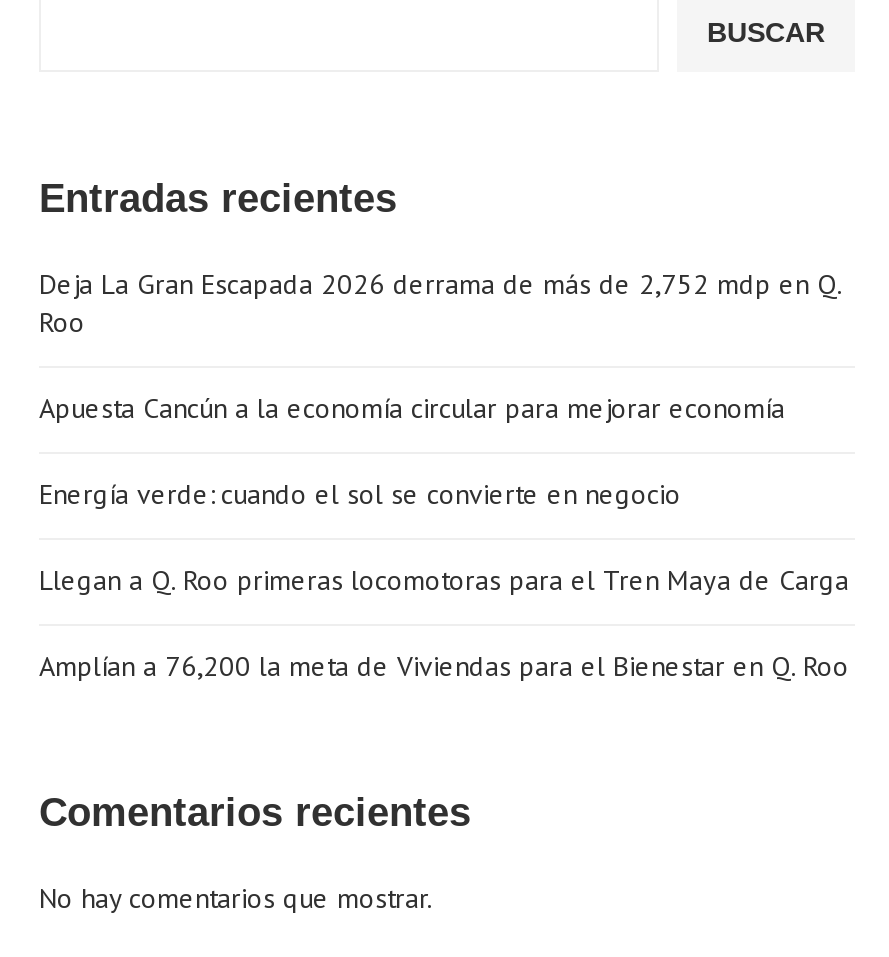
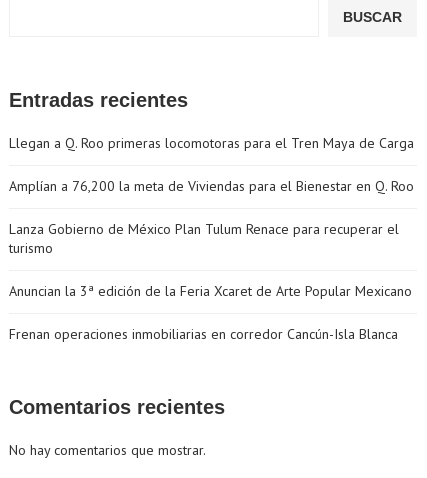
[39,267,841,513] Deja La Gran Escapada 2026 derrama de más de 2,752 mdp en Q. | Roo | Apuesta Cancún a la economía circular para mejorar economía | Energía verde: cuando el sol se convierte en negocio -> none
moved [39,563,849,685] -> [9,134,414,195]: Llegan a Q. Roo primeras locomotoras para el Tren Maya de Carga | Amplían a 76,200 la meta de Viviendas para el Bienestar en Q. Roo
none -> [9,220,412,343] Lanza Gobierno de México Plan Tulum Renace para recuperar el | turismo | Anuncian la 3ª edición de la Feria Xcaret de Arte Popular Mexicano | Frenan operaciones inmobiliarias en corredor Cancún-Isla Blanca

